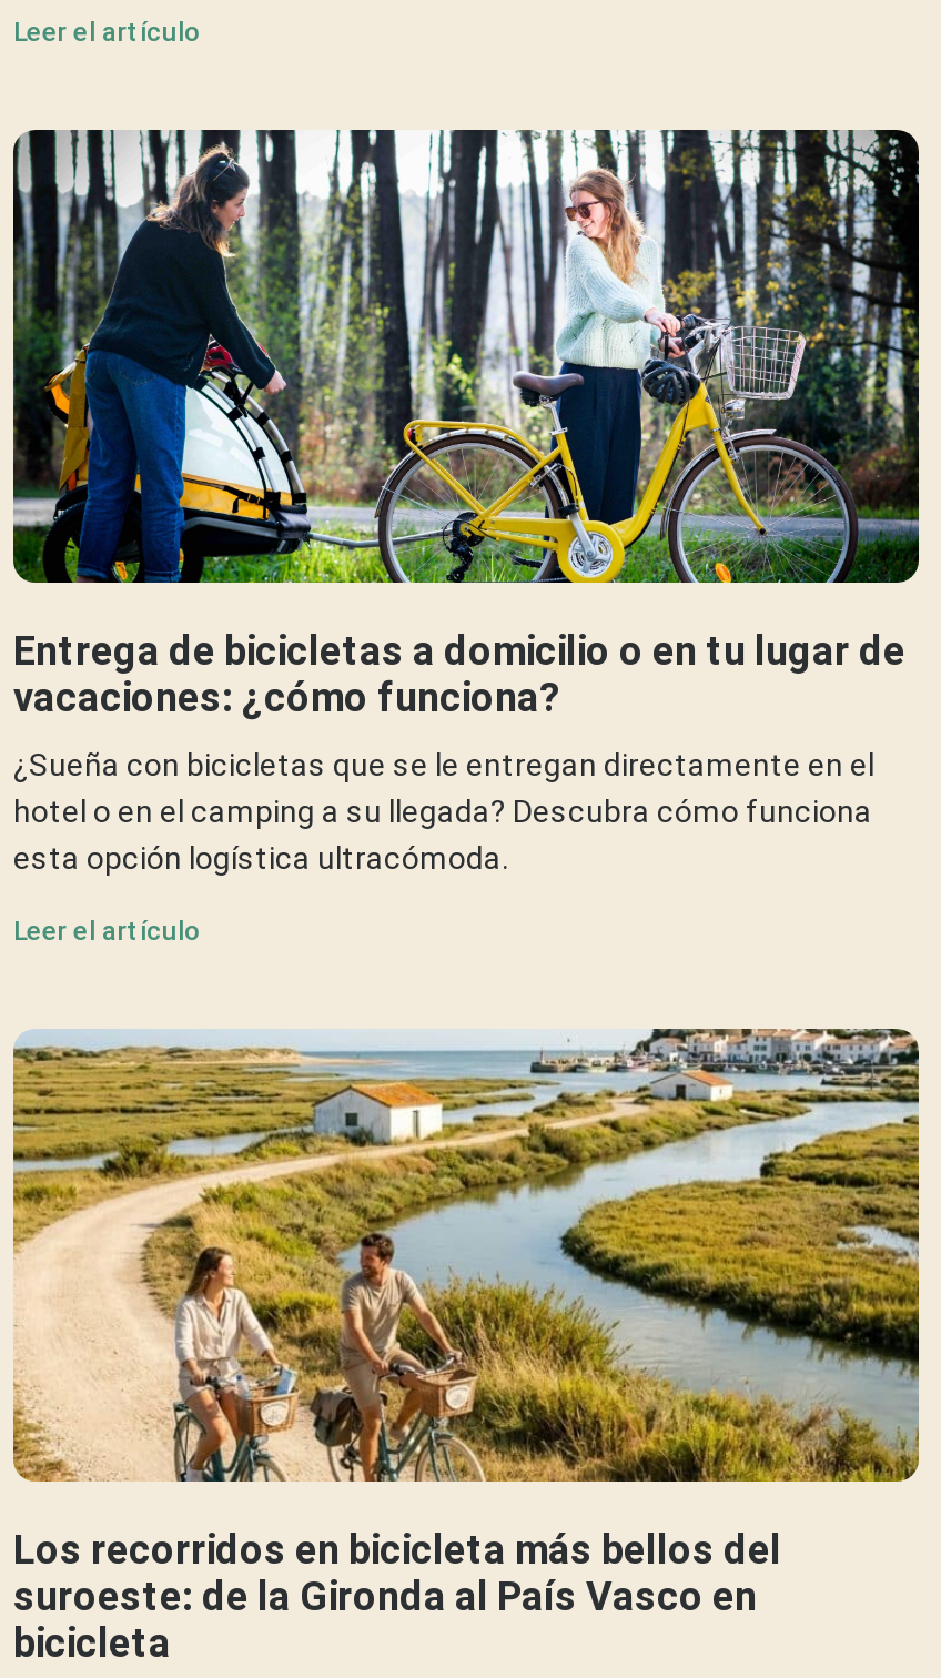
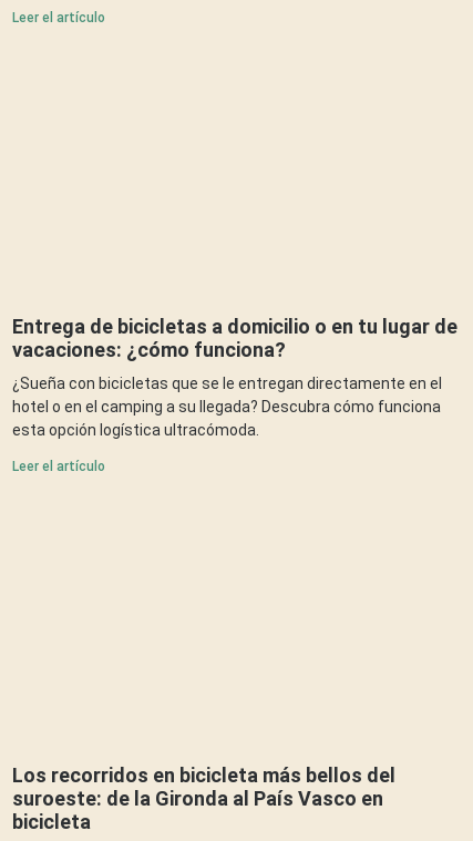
[11,127,921,586] [image] -> none
[11,1025,921,1485] [image] -> none

